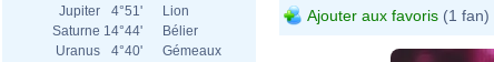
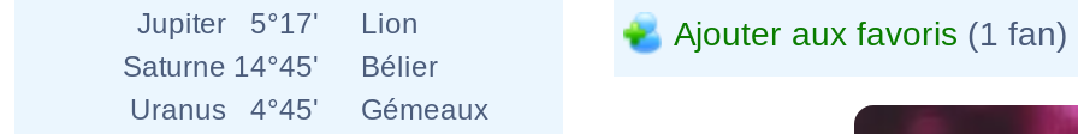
[59,3,189,19] Jupiter 4°51' Lion -> [137,7,419,41] Jupiter 5°17' Lion
[52,23,198,39] Saturne 14°44' Bélier -> [123,50,438,84] Saturne 14°45' Bélier
[56,43,221,59] Uranus 4°40' Gémeaux -> [130,93,488,127] Uranus 4°45' Gémeaux

